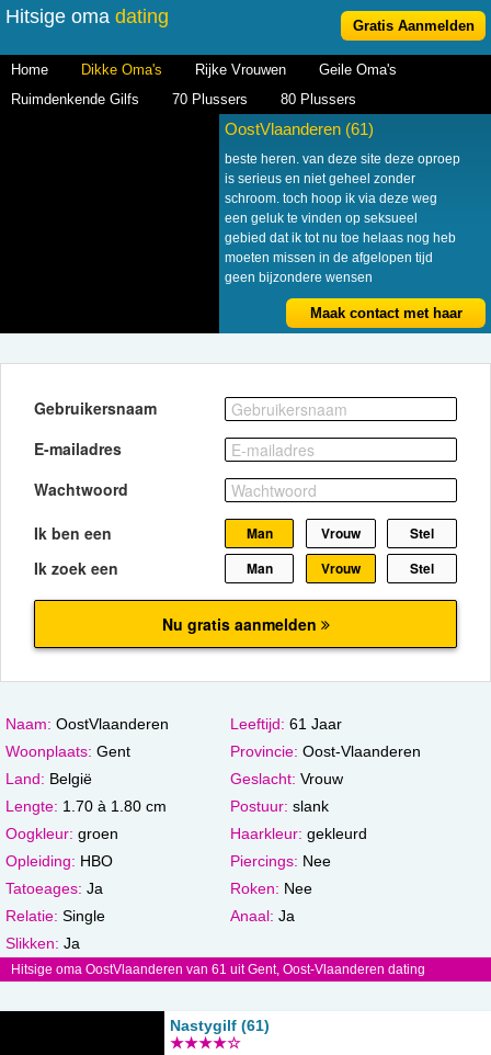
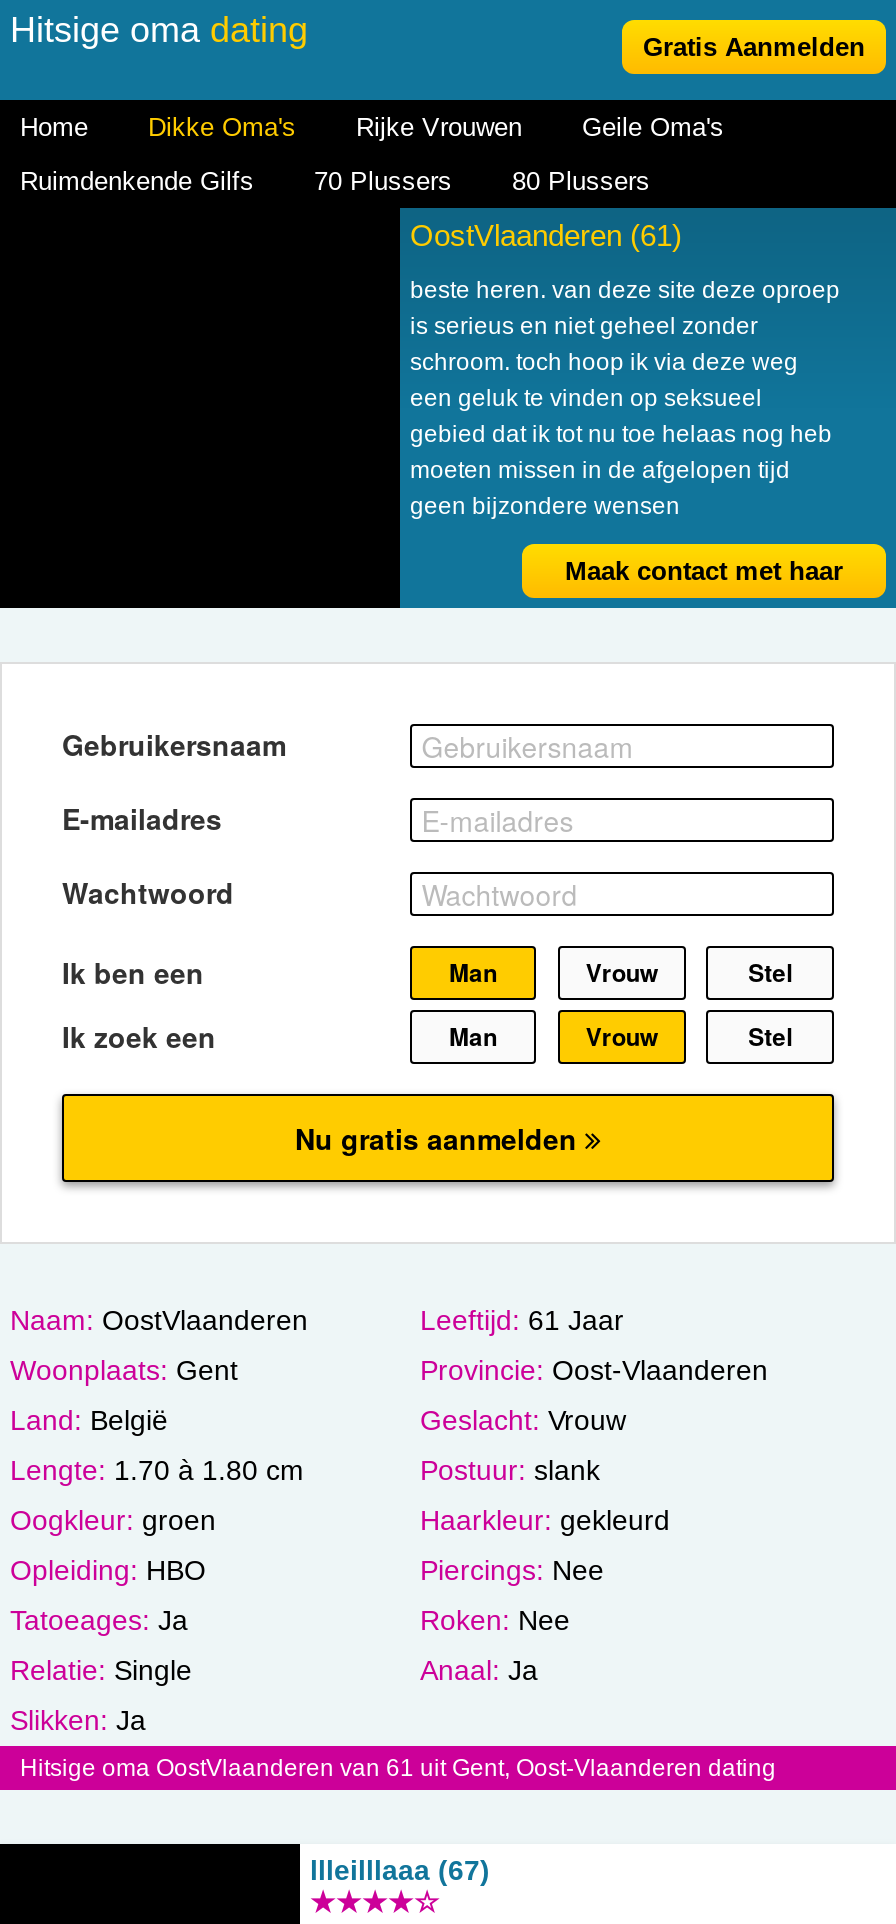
[170,1017,270,1034] Nastygilf (61) -> [310,1854,490,1886] llleilllaaa (67)

